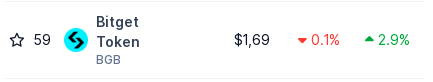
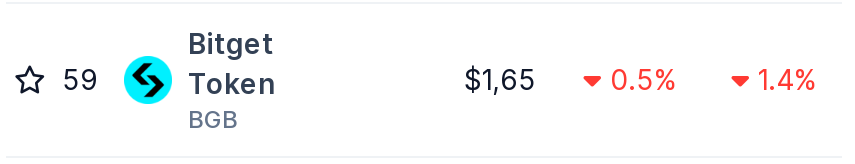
[234,31,270,48] $1,69 -> [464,62,536,96] $1,65
[311,31,340,48] 0.1% -> [610,62,676,96] 0.5%
[378,31,410,48] 2.9% -> [758,62,816,96] 1.4%

